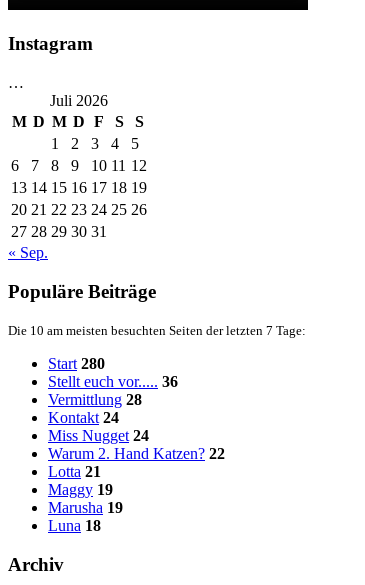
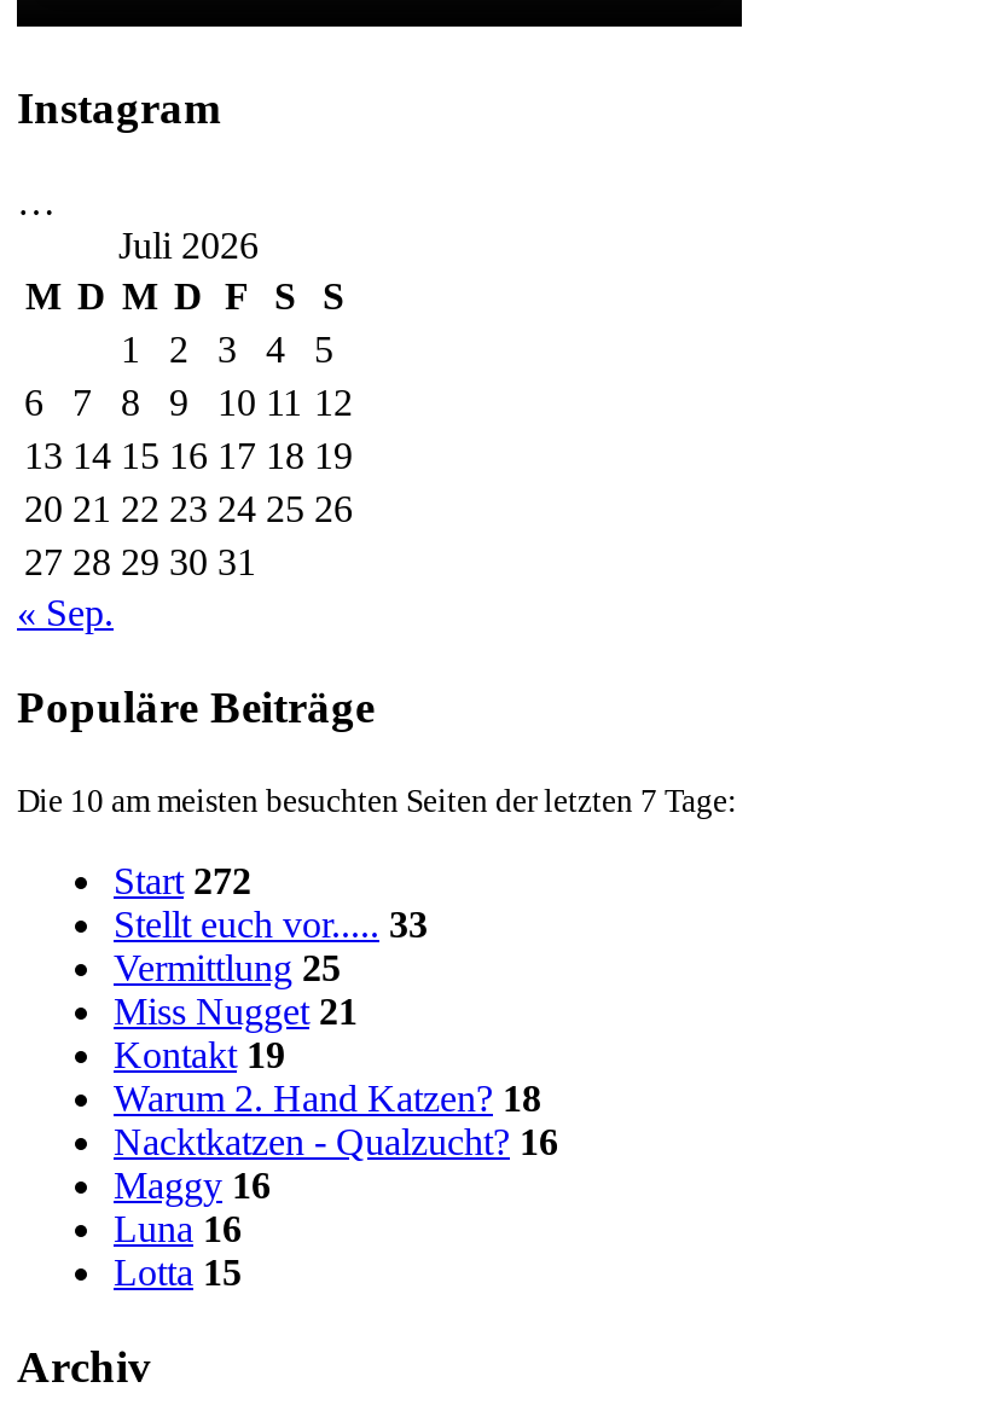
[48,355,225,534] Start 280 | Stellt euch vor..... 36 | Vermittlung 28 | Kontakt 24 | Miss Nugget 24 | Warum 2. Hand Katzen? 22 | Lotta 21 | Maggy 19 | Marusha 19 | Luna 18 -> [114,861,558,1293] Start 272 | Stellt euch vor..... 33 | Vermittlung 25 | Miss Nugget 21 | Kontakt 19 | Warum 2. Hand Katzen? 18 | Nacktkatzen - Qualzucht? 16 | Maggy 16 | Luna 16 | Lotta 15

